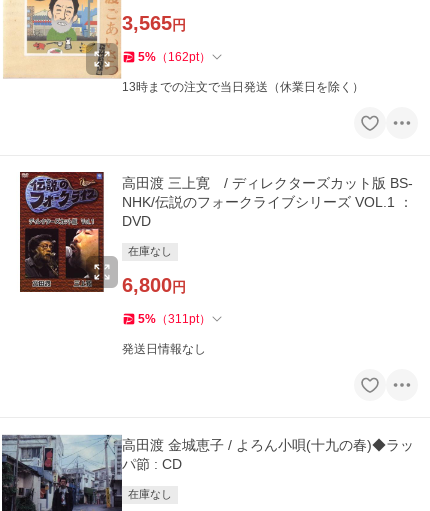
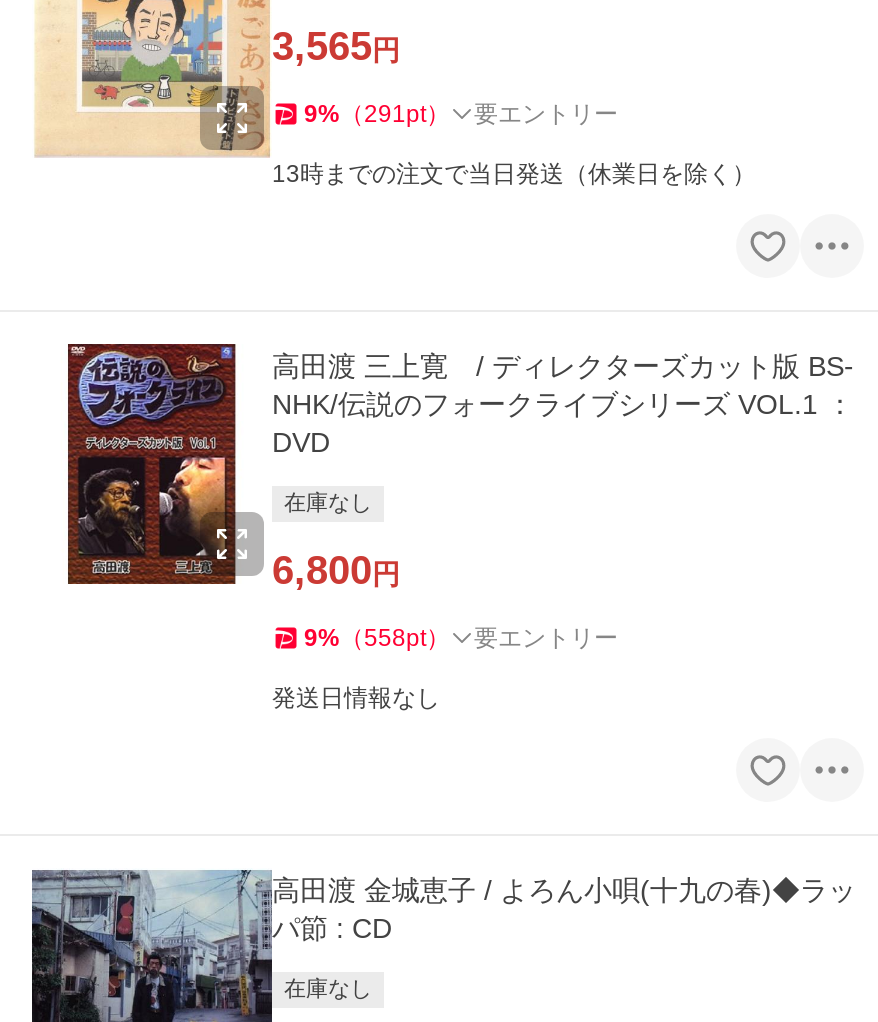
[138,50,211,64] 5%（162pt） -> [304,100,618,128] 9%（291pt） | 要エントリー
[138,312,211,326] 5%（311pt） -> [304,624,618,652] 9%（558pt） | 要エントリー

